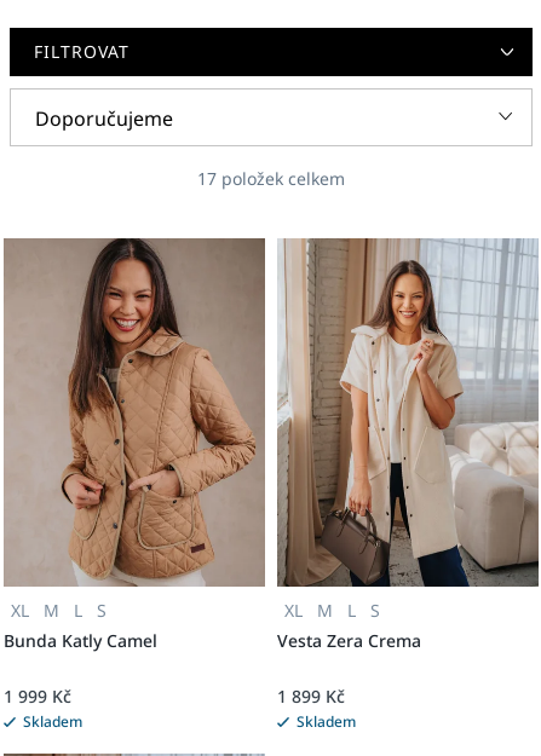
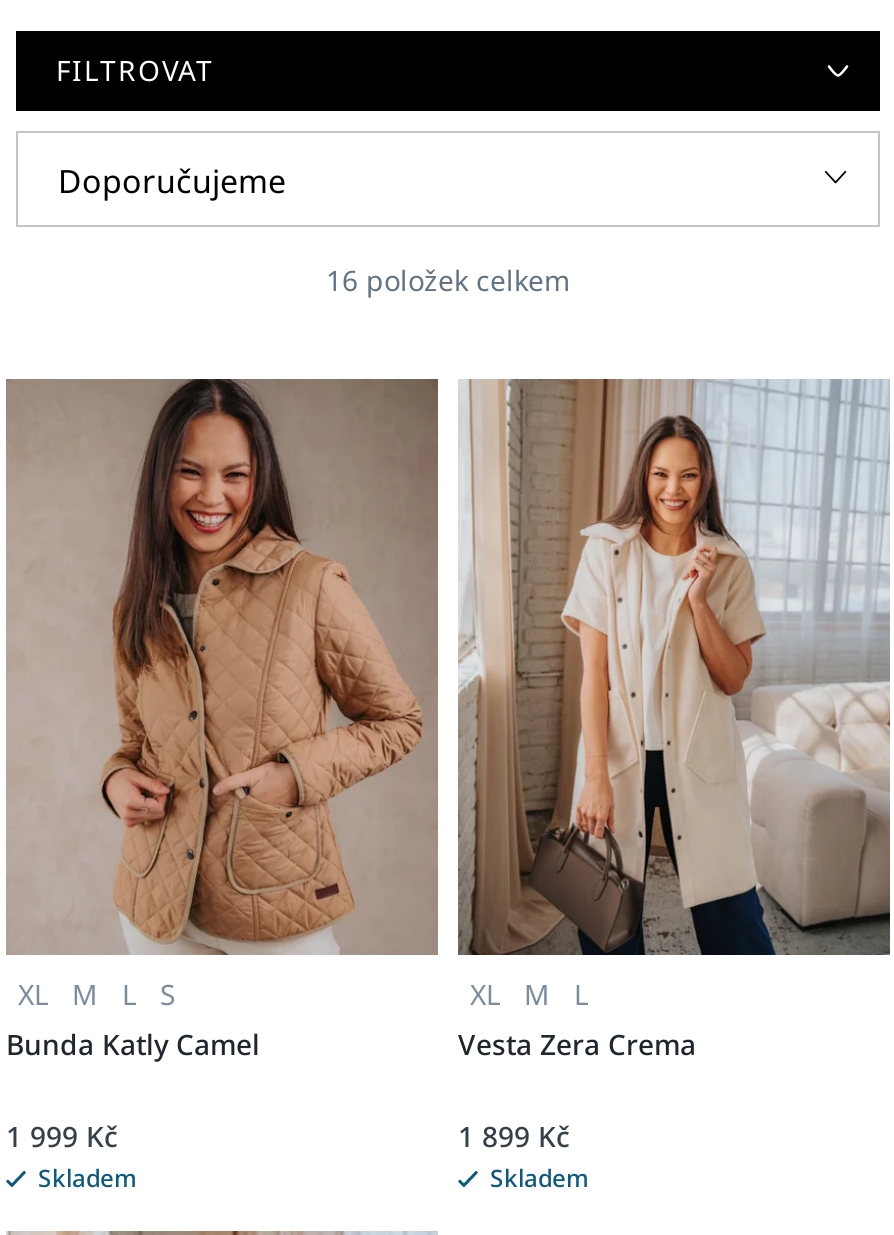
[197,167,345,190] 17 položek celkem -> [326,261,570,299] 16 položek celkem
[370,599,380,622] S -> none

